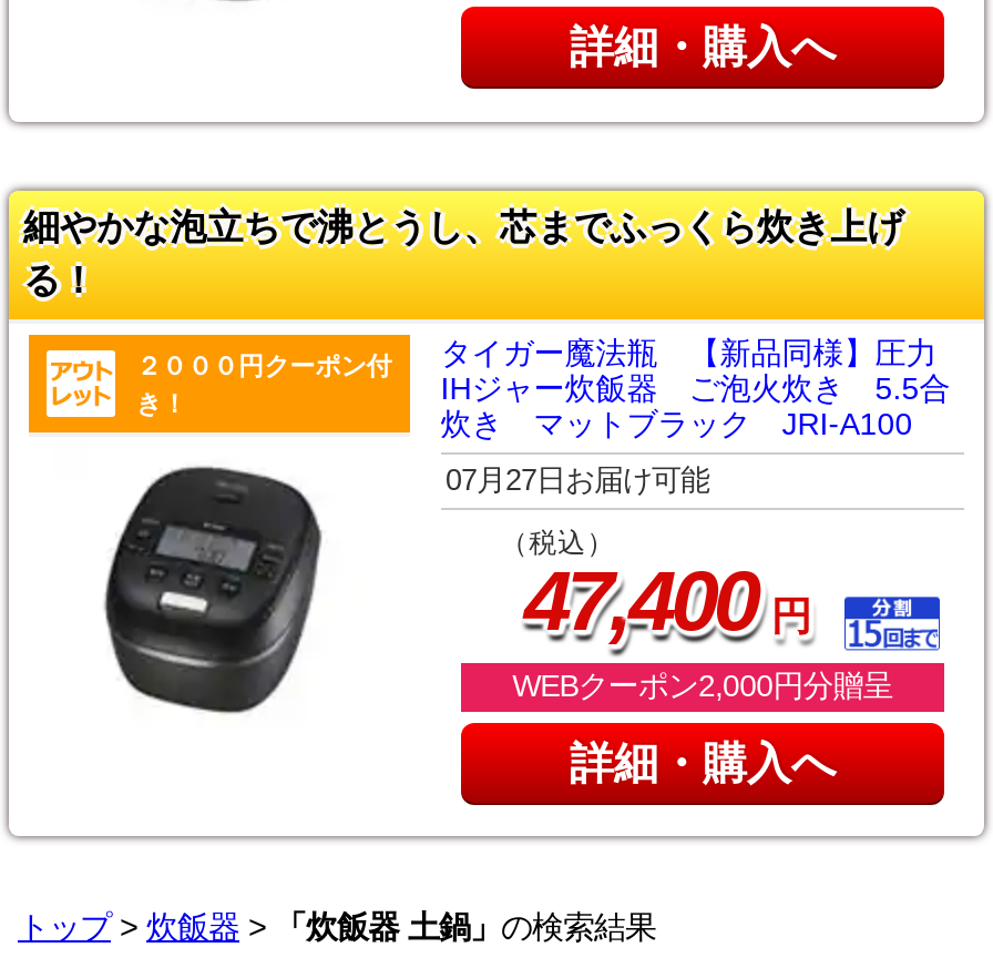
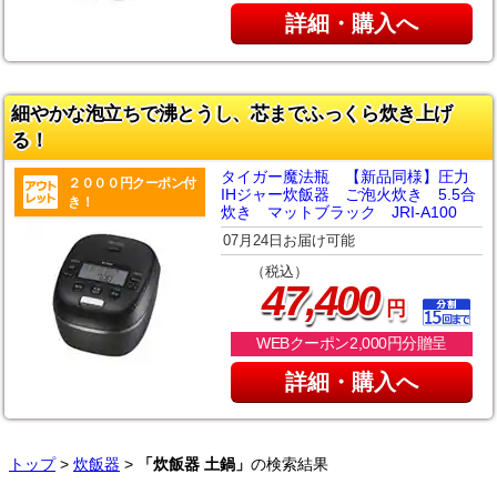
[445,463,709,497] 07月27日お届け可能 -> [223,232,355,249] 07月24日お届け可能

